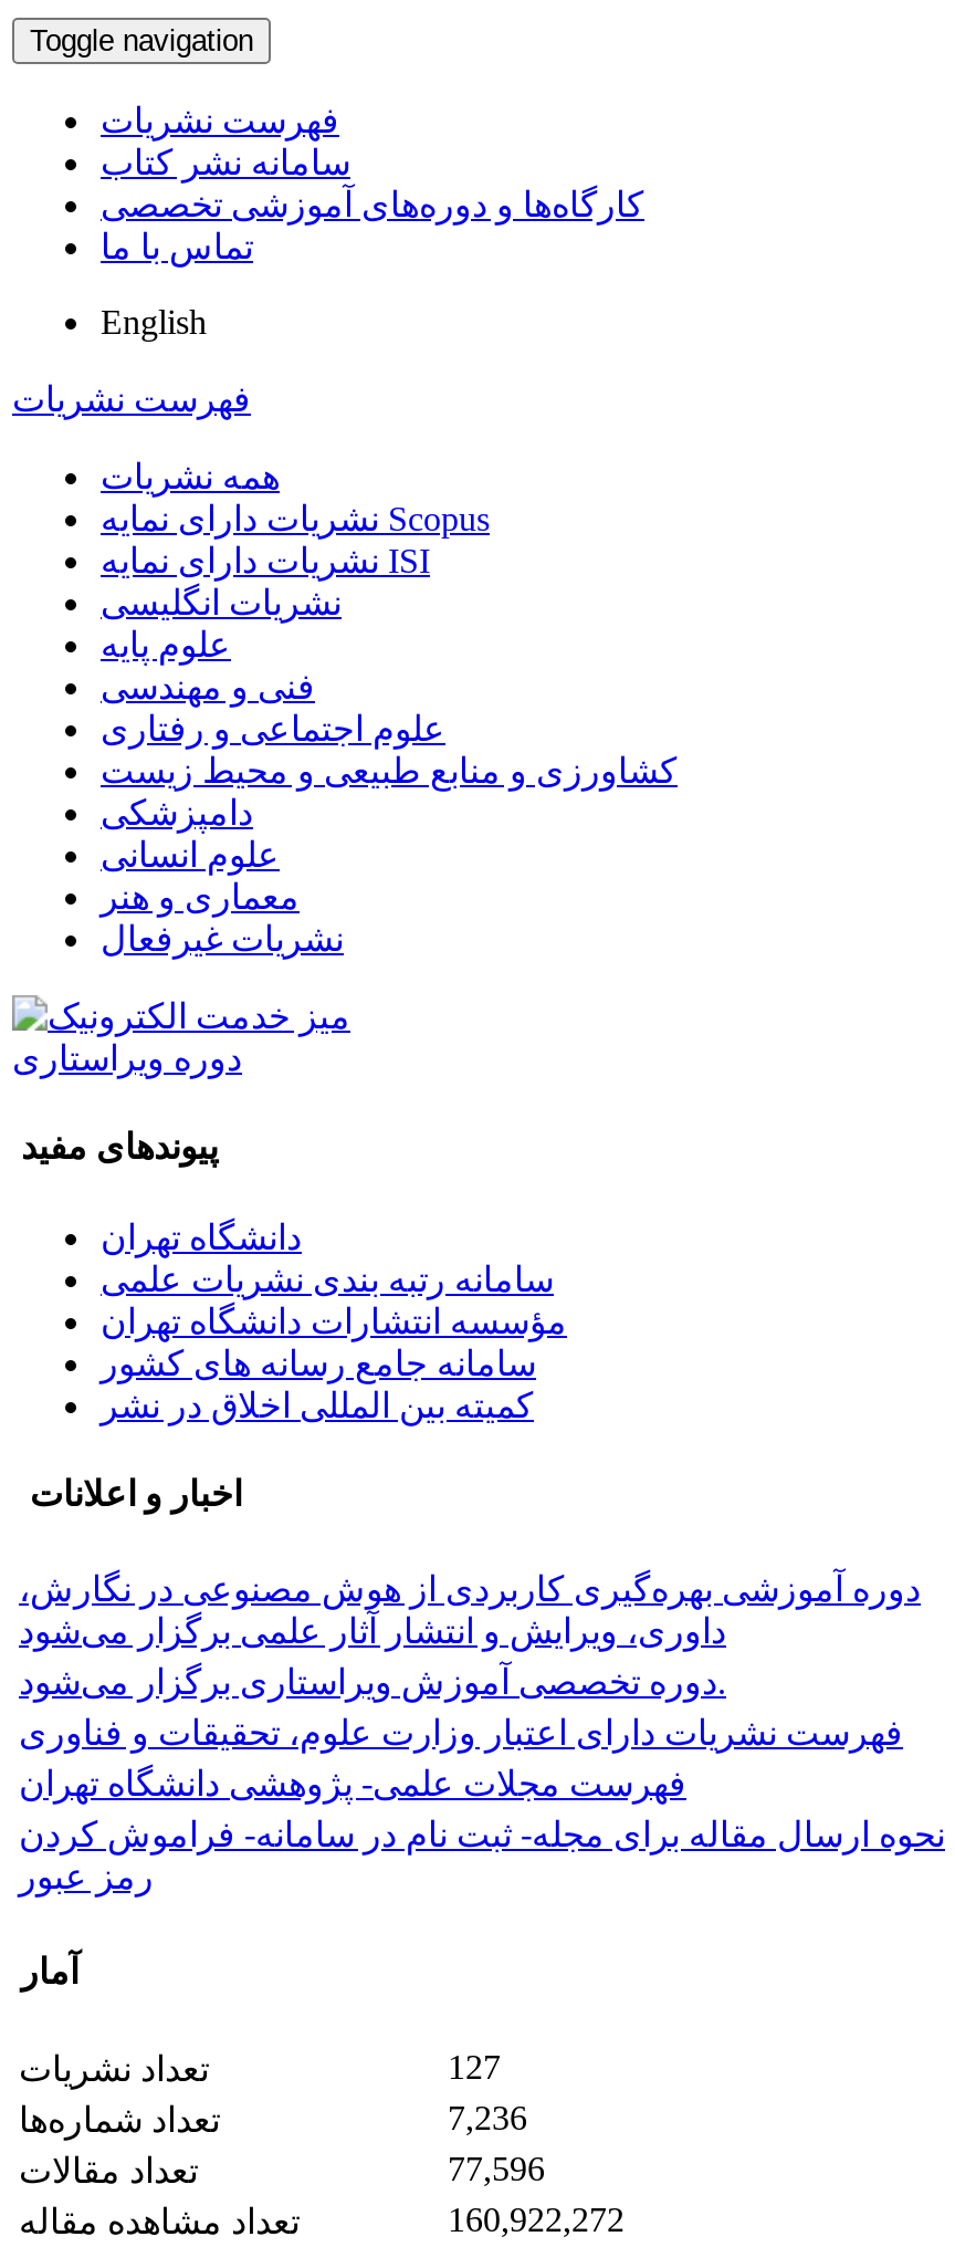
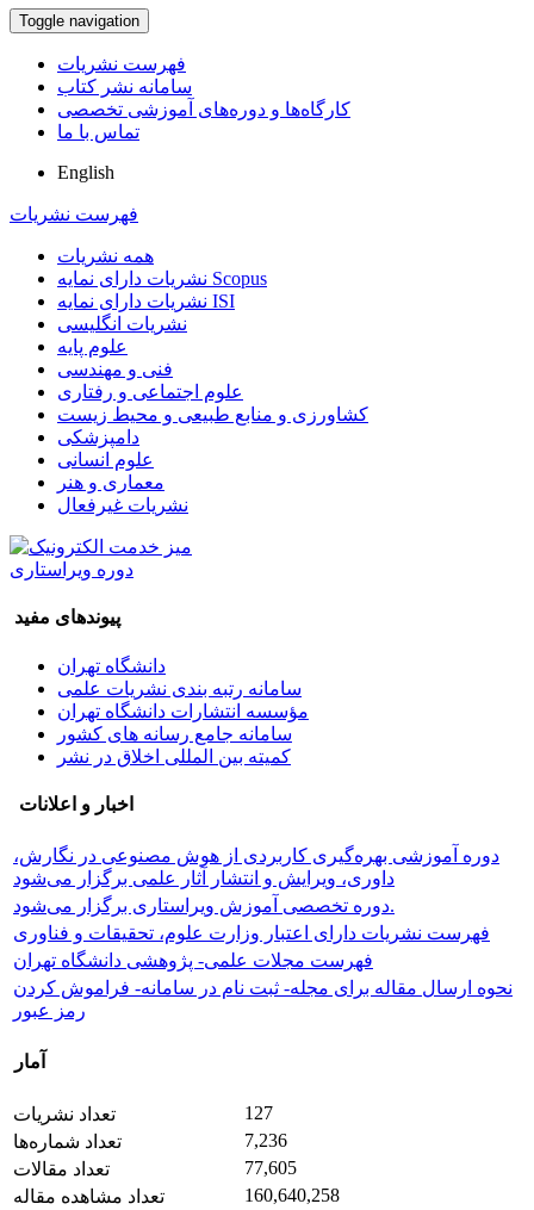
[448,2149,545,2186] 77,596 -> [244,1157,297,1177] 77,605
[448,2200,625,2237] 160,922,272 -> [244,1184,340,1205] 160,640,258

